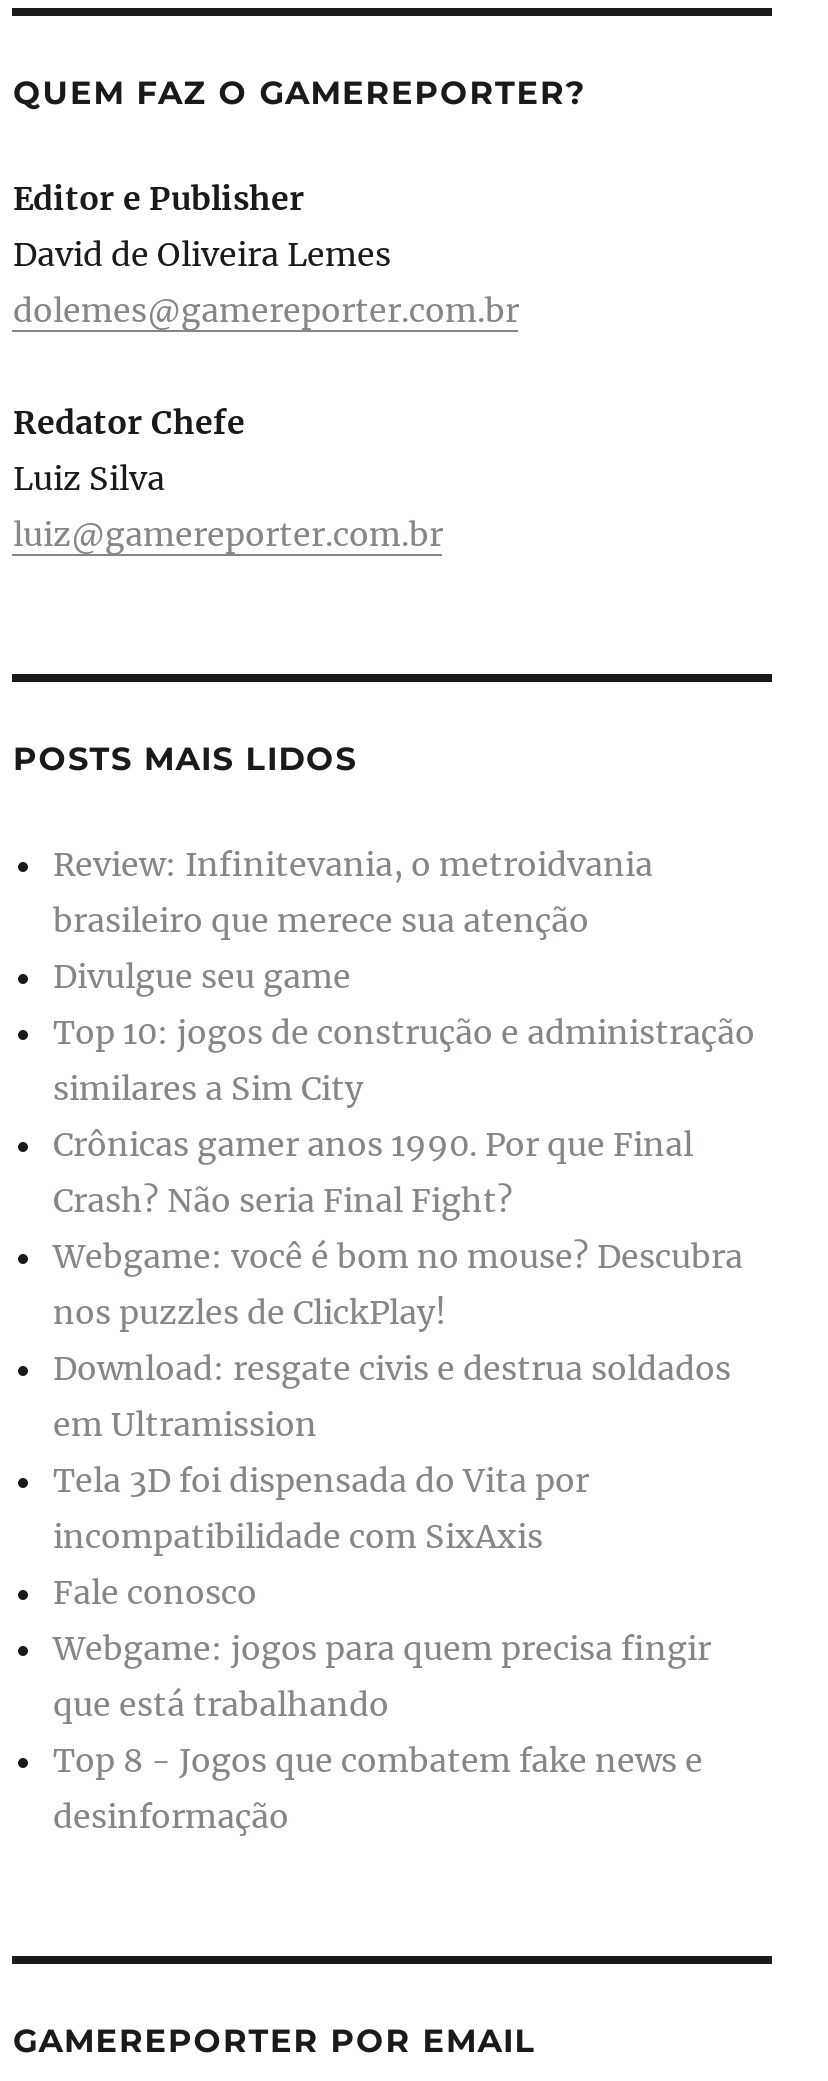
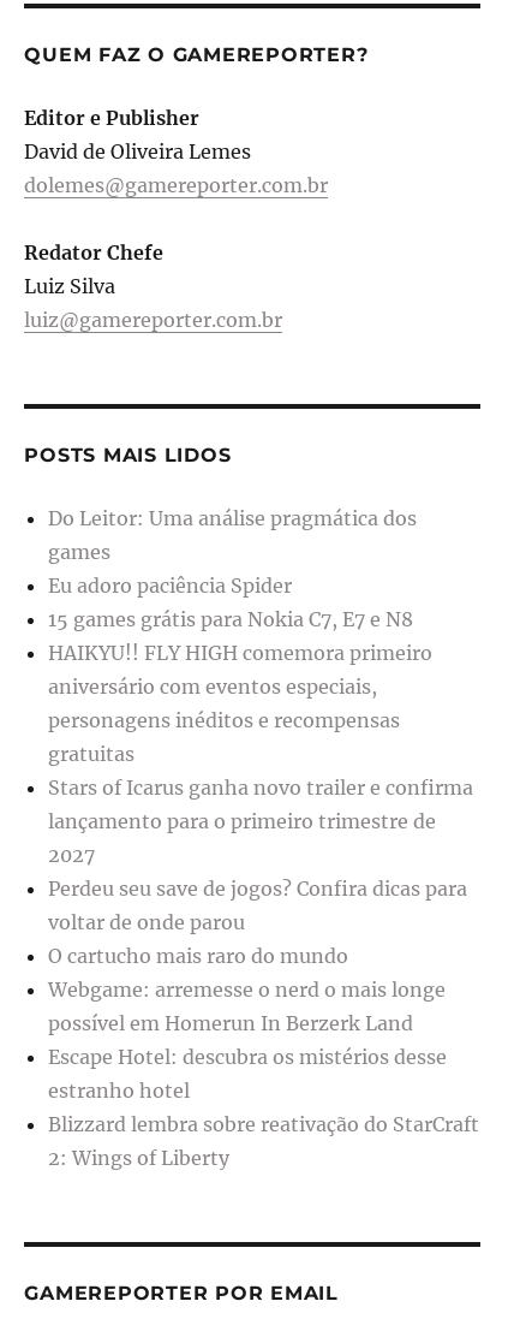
[53,844,755,1836] Review: Infinitevania, o metroidvania | brasileiro que merece sua atenção | Divulgue seu game | Top 10: jogos de construção e administração | similares a Sim City | Crônicas gamer anos 1990. Por que Final | Crash? Não seria Final Fight? | Webgame: você é bom no mouse? Descubra | nos puzzles de ClickPlay! | Download: resgate civis e destrua soldados | em Ultramission | Tela 3D foi dispensada do Vita por | incompatibilidade com SixAxis | Fale conosco | Webgame: jogos para quem precisa fingir | que está trabalhando | Top 8 - Jogos que combatem fake news e | desinformação -> [49,506,480,1170] Do Leitor: Uma análise pragmática dos | games | Eu adoro paciência Spider | 15 games grátis para Nokia C7, E7 e N8 | HAIKYU!! FLY HIGH comemora primeiro | aniversário com eventos especiais, | personagens inéditos e recompensas | gratuitas | Stars of Icarus ganha novo trailer e confirma | lançamento para o primeiro trimestre de | 2027 | Perdeu seu save de jogos? Confira dicas para | voltar de onde parou | O cartucho mais raro do mundo | Webgame: arremesse o nerd o mais longe | possível em Homerun In Berzerk Land | Escape Hotel: descubra os mistérios desse | estranho hotel | Blizzard lembra sobre reativação do StarCraft | 2: Wings of Liberty

